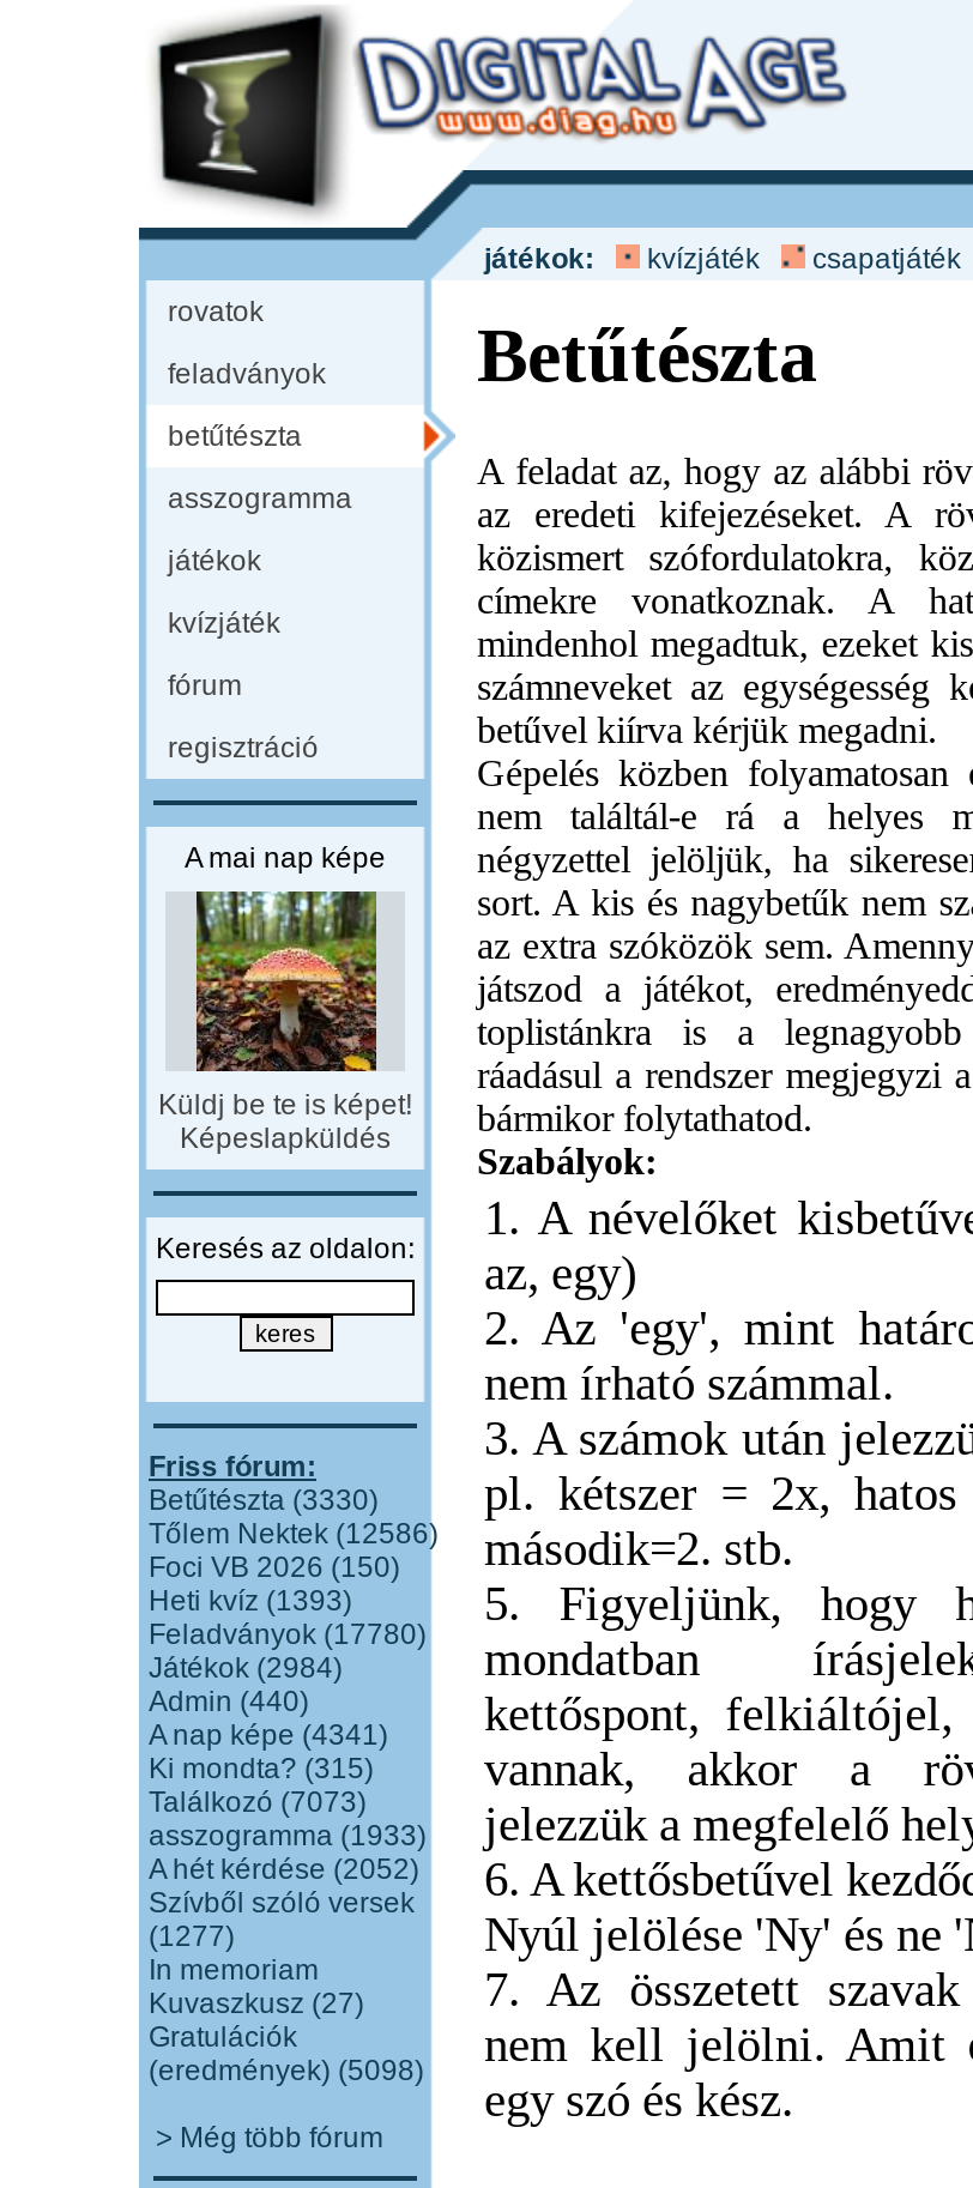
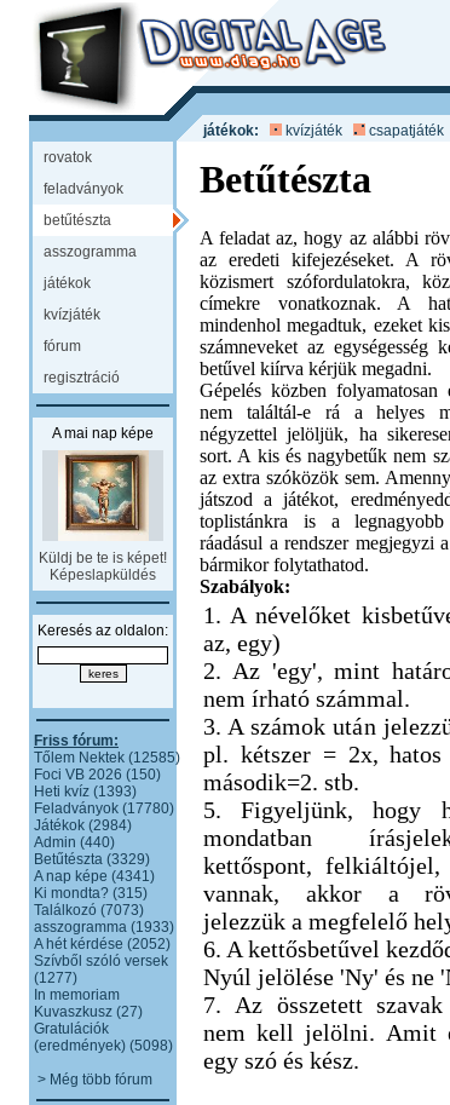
[194,889,379,1074] [image] -> [58,450,149,541] [image]
[149,1483,439,1551] Betűtészta (3330) | Tőlem Nektek (12586) -> [34,749,180,766] Tőlem Nektek (12585)
none -> [34,851,150,868] Betűtészta (3329)

